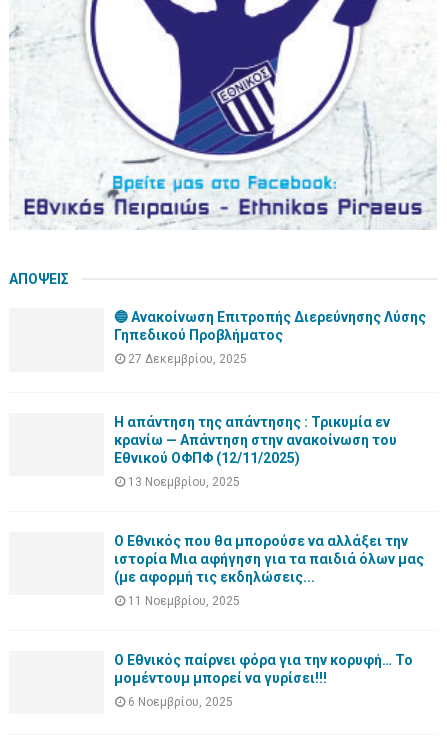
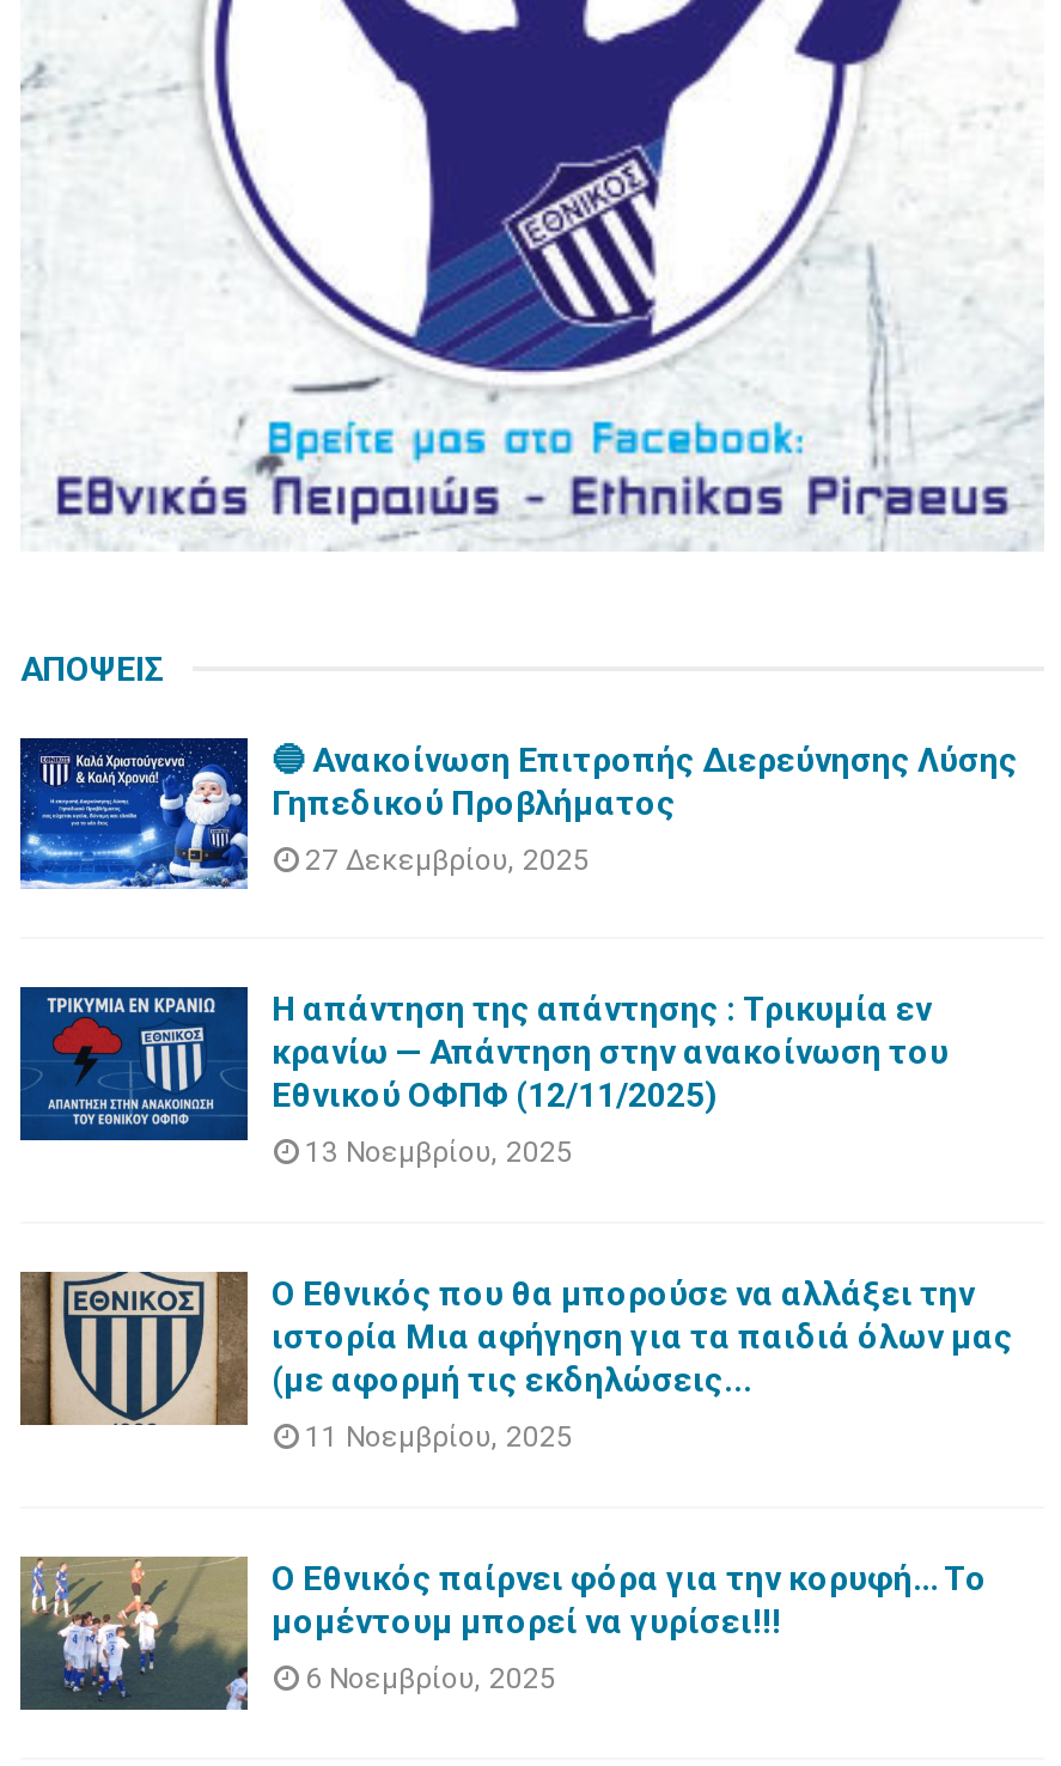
none -> [18,735,250,890] [image]
none -> [18,984,250,1144] [image]
none -> [18,1268,250,1429] [image]
none -> [18,1555,250,1713] [image]

